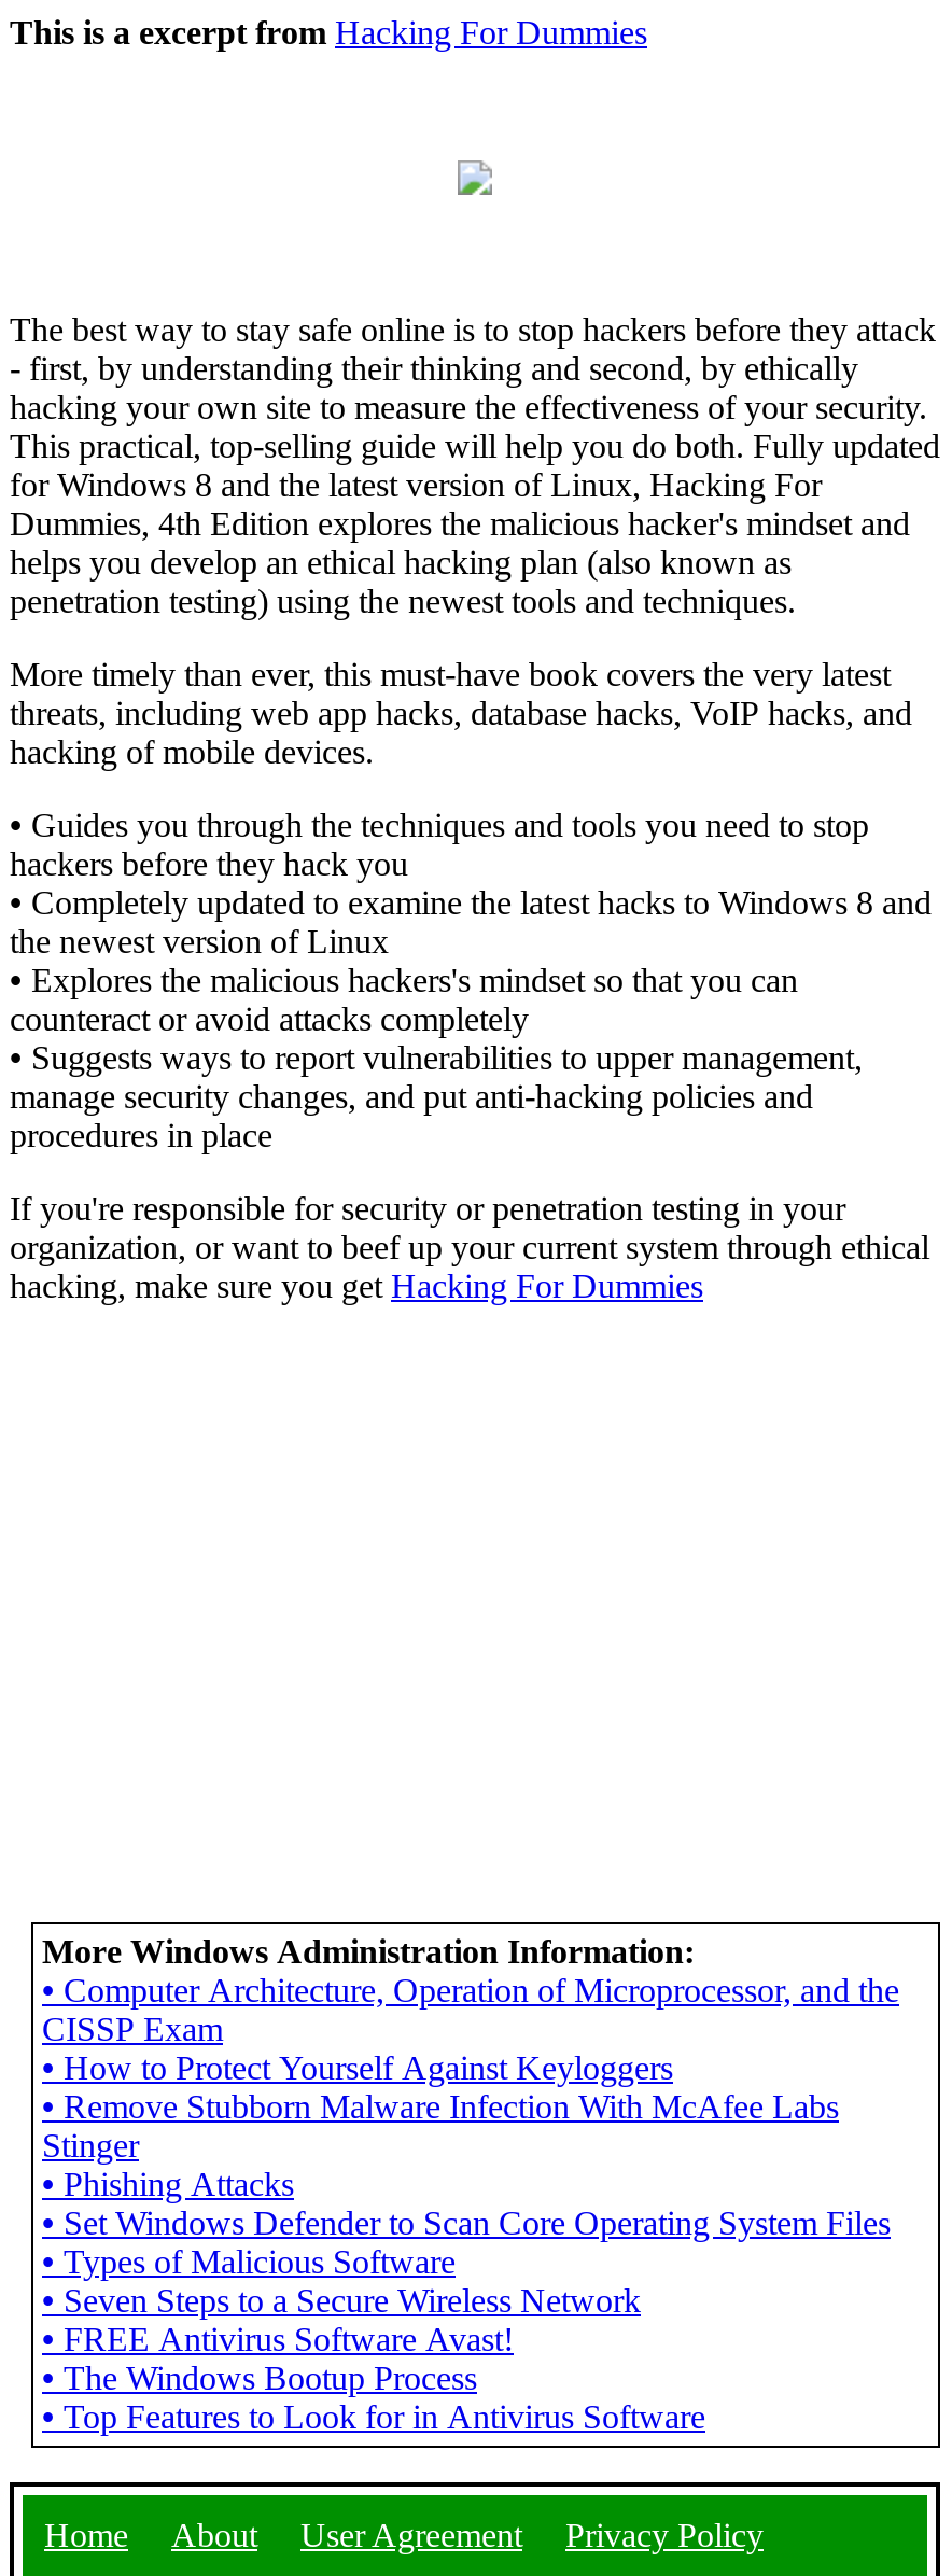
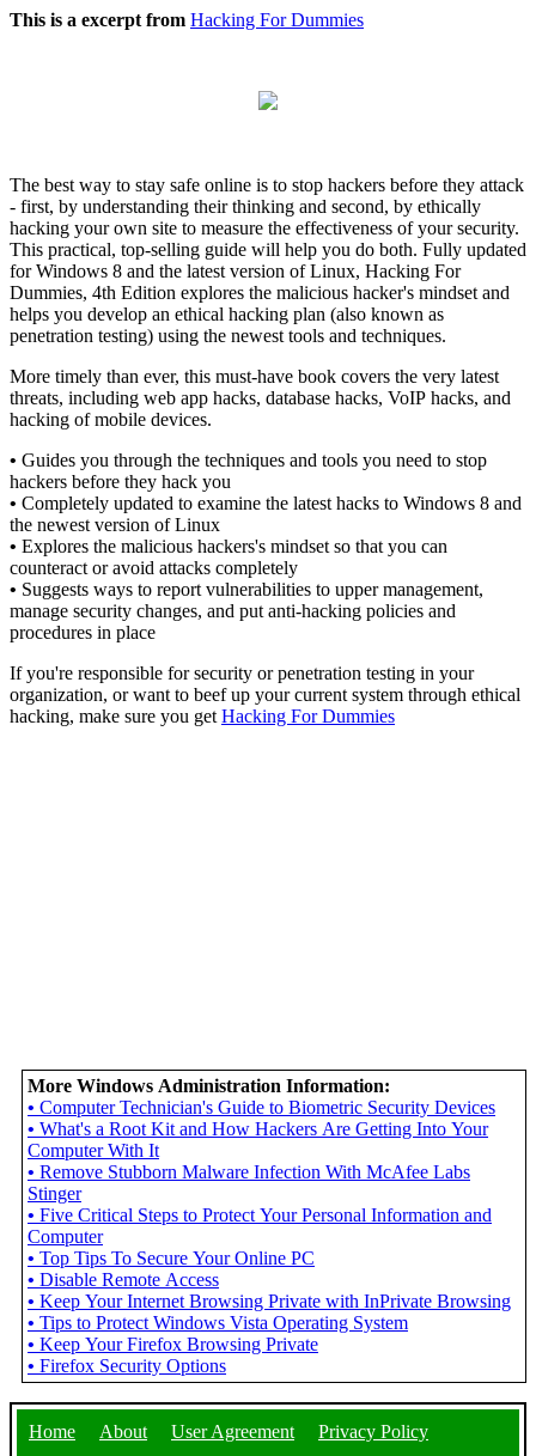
[42,1972,899,2086] • Computer Architecture, Operation of Microprocessor, and the | CISSP Exam | • How to Protect Yourself Against Keyloggers -> [28,1097,495,1161] • Computer Technician's Guide to Biometric Security Devices | • What's a Root Kit and How Hackers Are Getting Into Your | Computer With It
[42,2166,891,2435] • Phishing Attacks | • Set Windows Defender to Scan Core Operating System Files | • Types of Malicious Software | • Seven Steps to a Secure Wireless Network | • FREE Antivirus Software Avast! | • The Windows Bootup Process | • Top Features to Look for in Antivirus Software -> [28,1205,511,1376] • Five Critical Steps to Protect Your Personal Information and | Computer | • Top Tips To Secure Your Online PC | • Disable Remote Access | • Keep Your Internet Browsing Private with InPrivate Browsing | • Tips to Protect Windows Vista Operating System | • Keep Your Firefox Browsing Private | • Firefox Security Options

